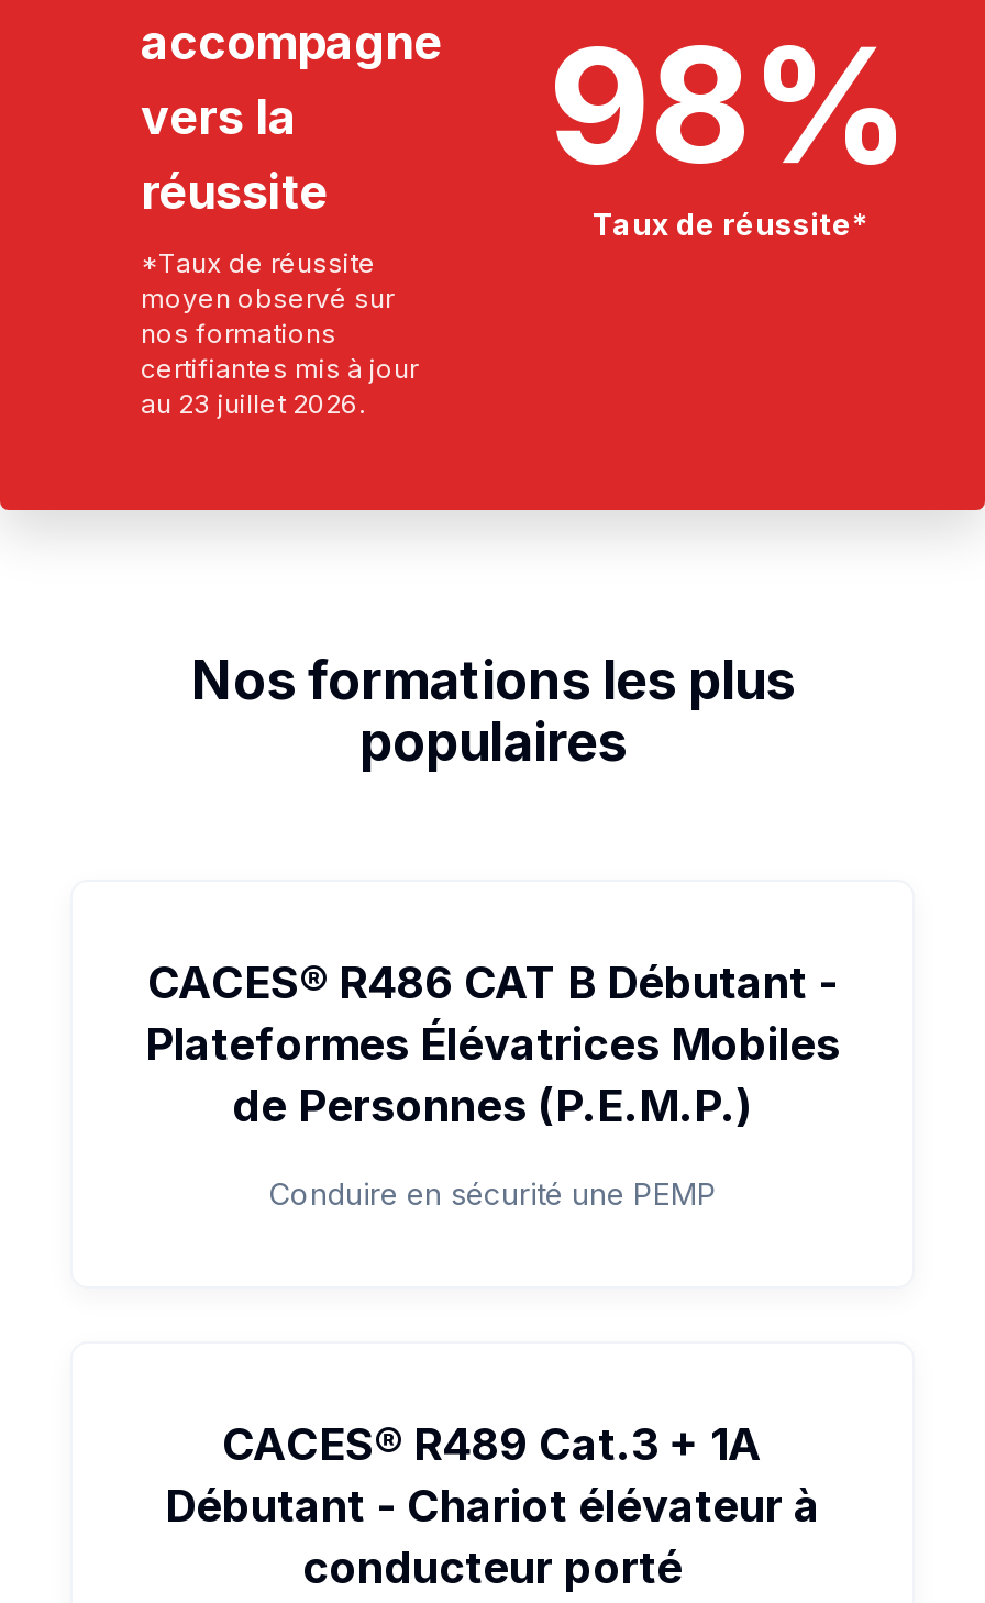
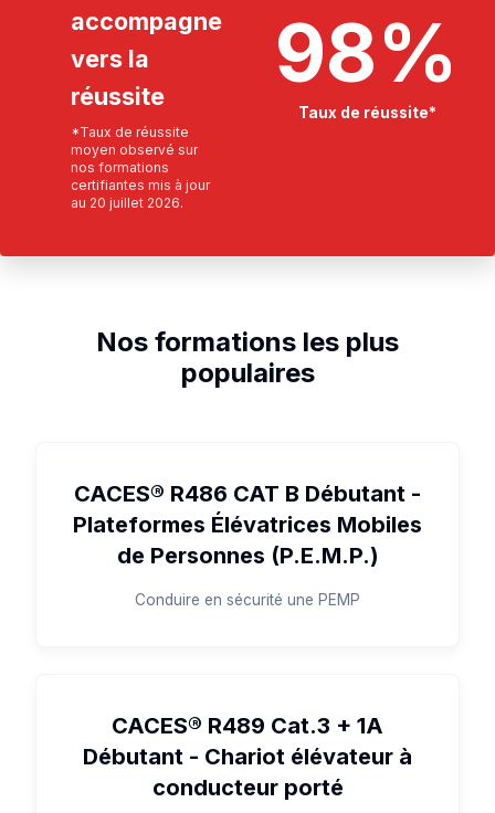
[141,387,365,420] au 23 juillet 2026. -> [71,194,183,211] au 20 juillet 2026.

